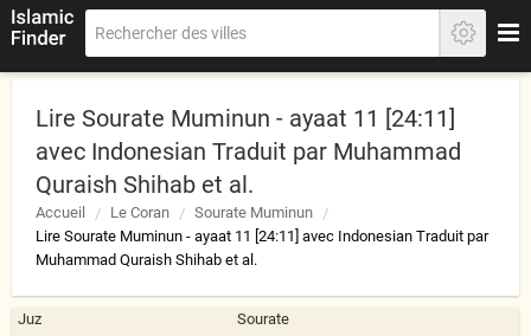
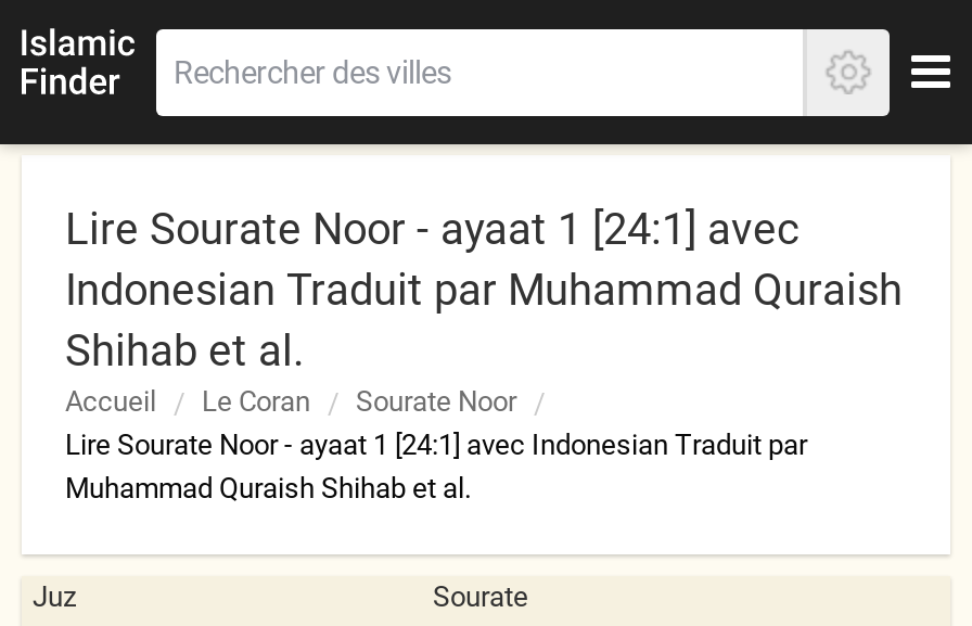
[36,104,461,199] Lire Sourate Muminun - ayaat 11 [24:11] | avec Indonesian Traduit par Muhammad | Quraish Shihab et al. -> [65,203,903,376] Lire Sourate Noor - ayaat 1 [24:1] avec | Indonesian Traduit par Muhammad Quraish | Shihab et al.
[194,203,313,221] Sourate Muminun -> [356,385,516,418] Sourate Noor
[36,227,488,245] Lire Sourate Muminun - ayaat 11 [24:11] avec Indonesian Traduit par -> [65,429,807,461] Lire Sourate Noor - ayaat 1 [24:1] avec Indonesian Traduit par

